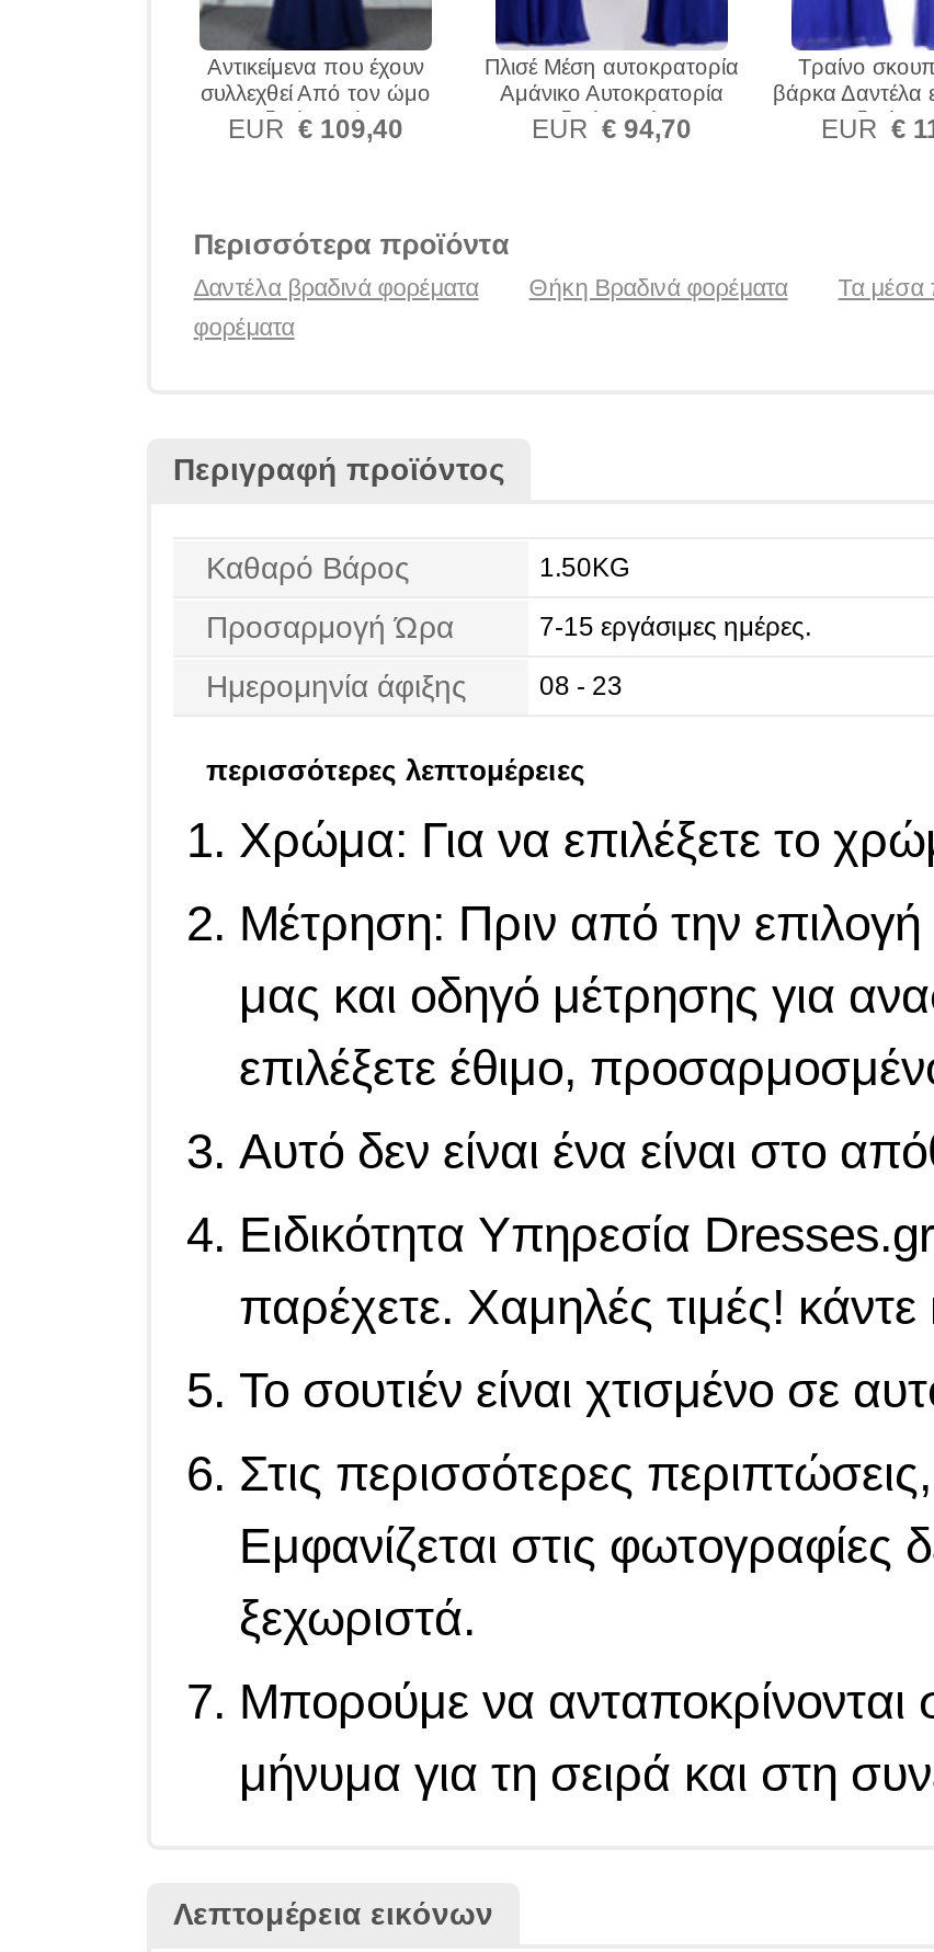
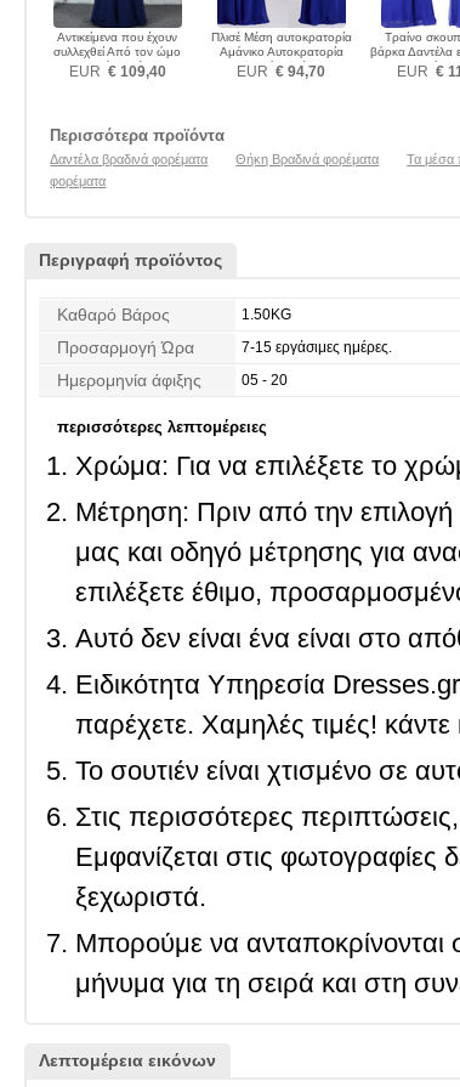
[539,671,623,701] 08 - 23 -> [242,372,288,389] 05 - 20

